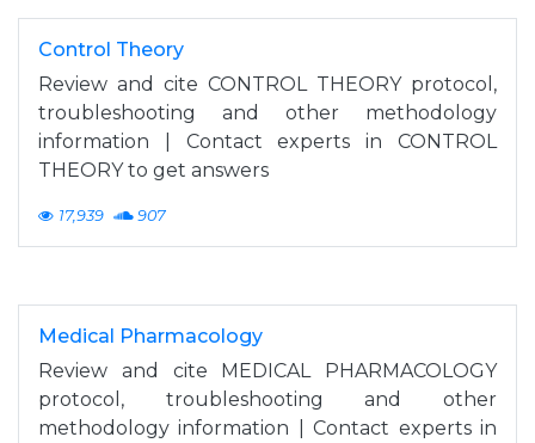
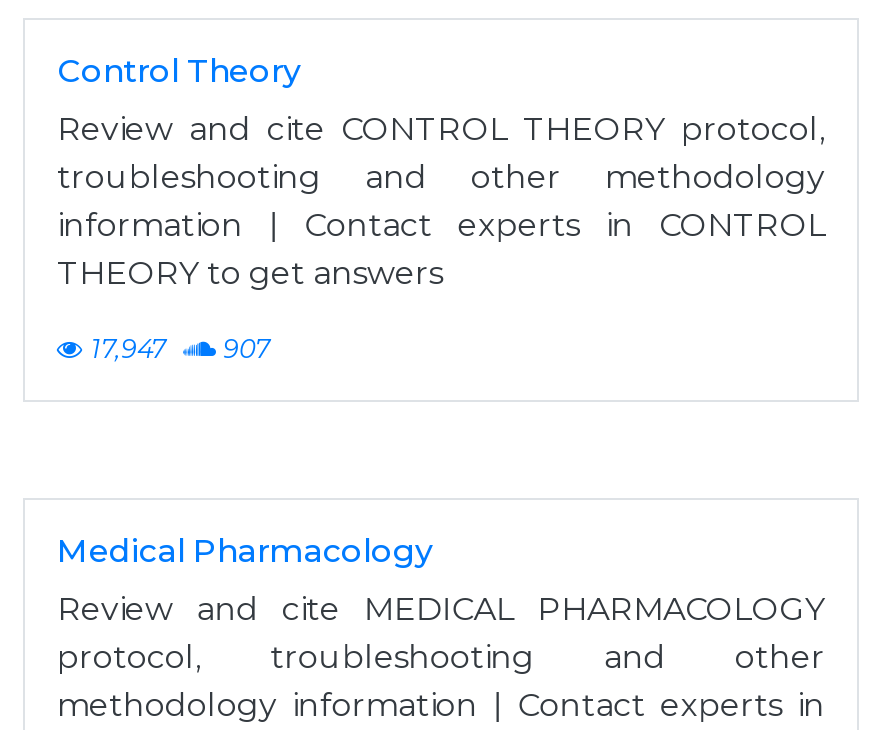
[59,206,166,224] 17,939 907 -> [91,333,271,363] 17,947 907

